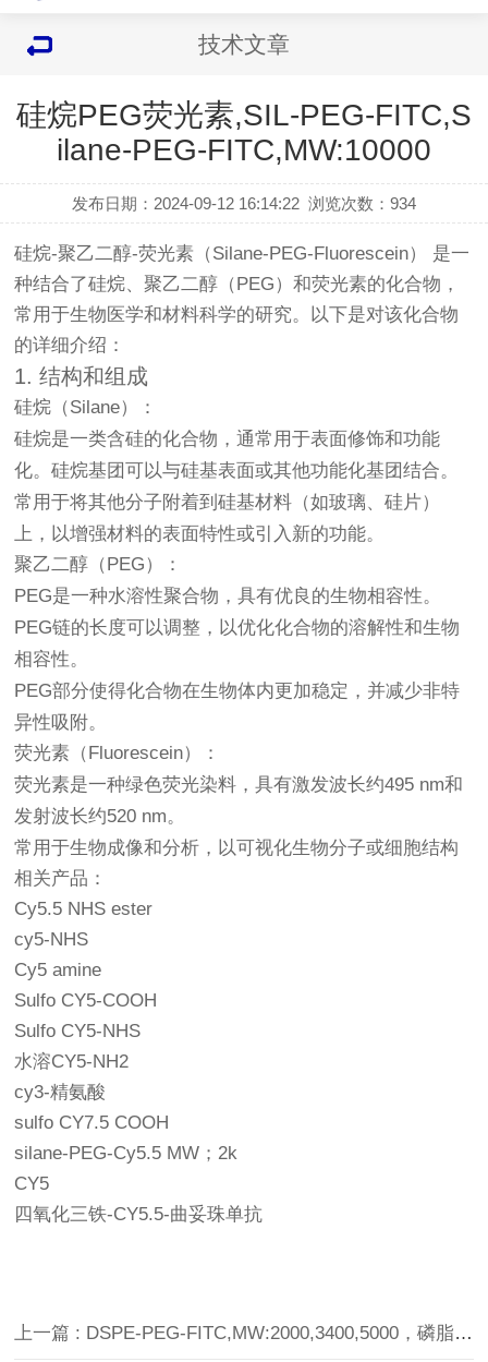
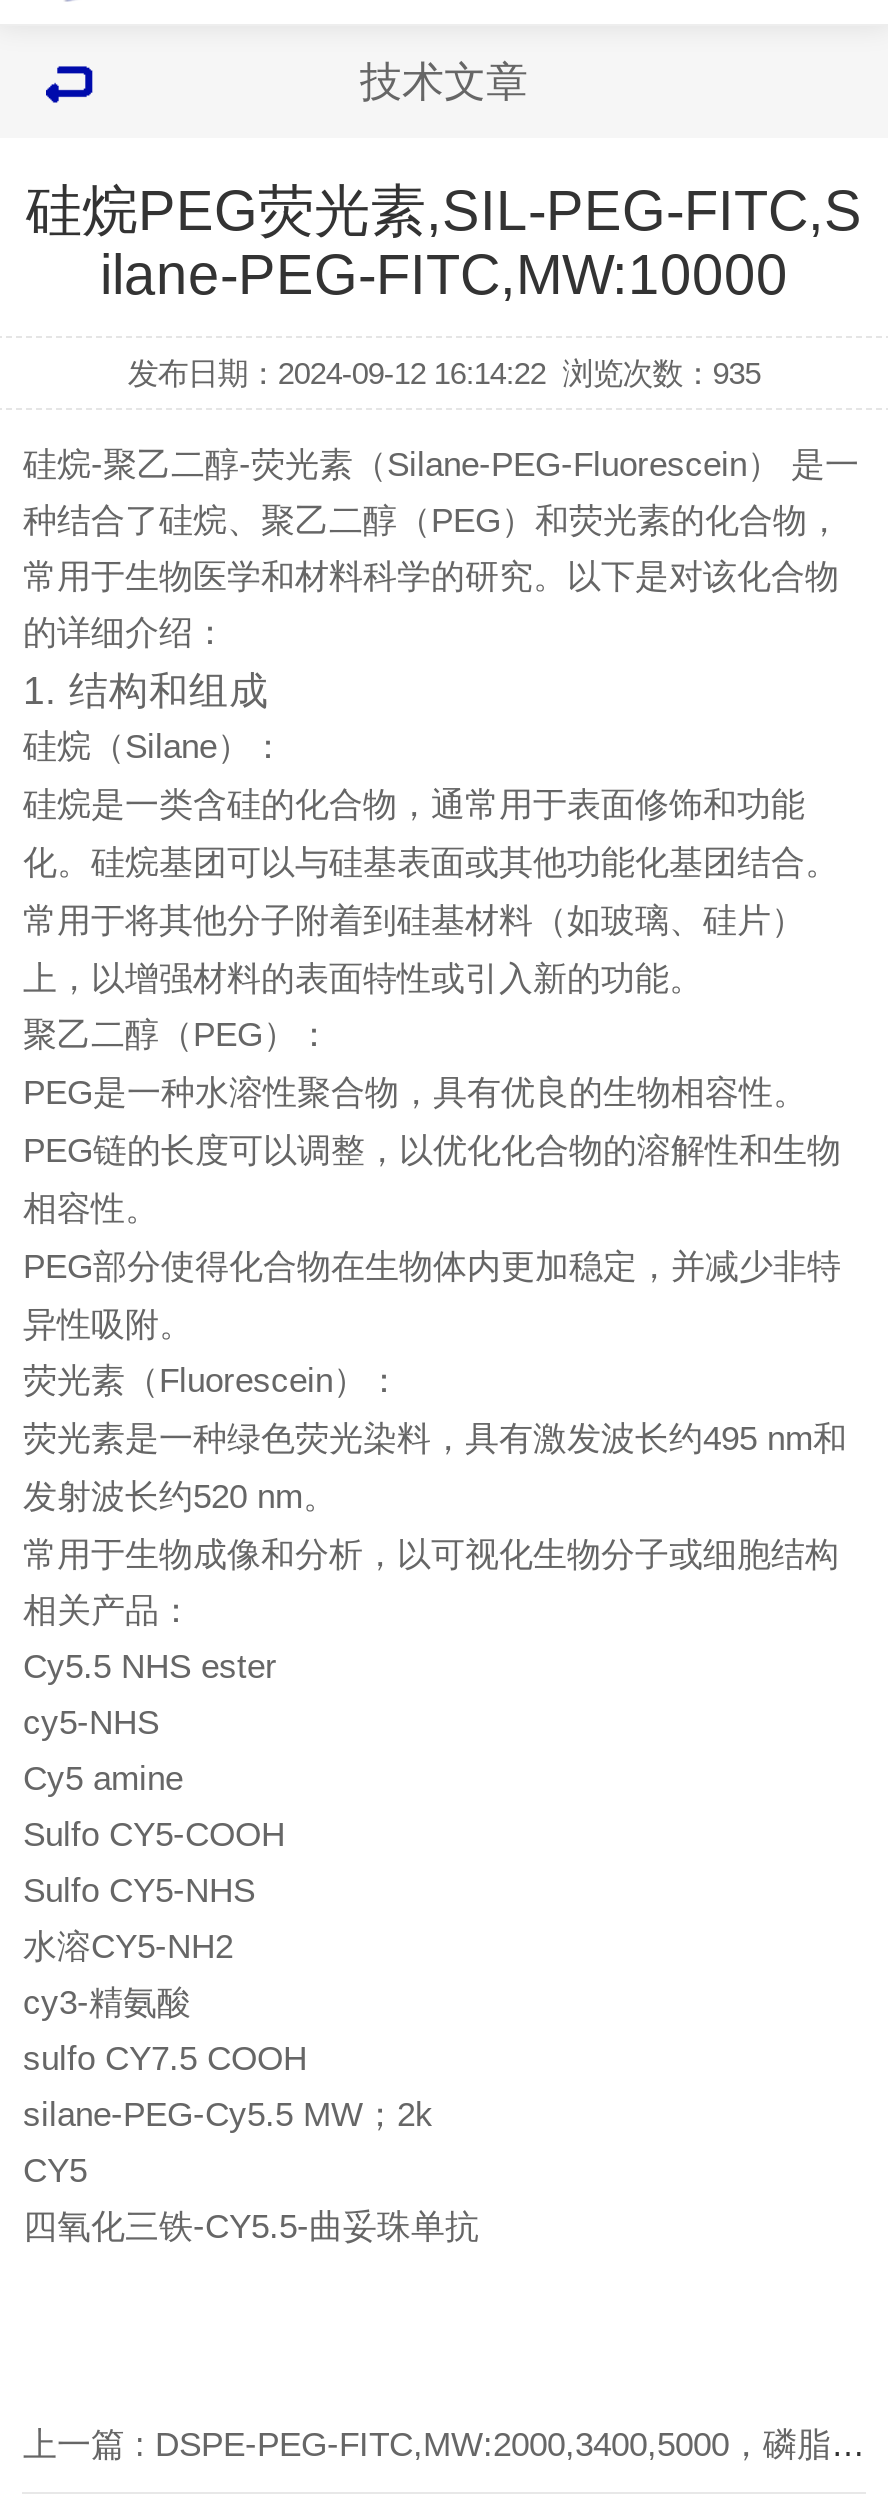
[72,194,416,213] 发布日期：2024-09-12 16:14:22 浏览次数：934 -> [128,356,760,390] 发布日期：2024-09-12 16:14:22 浏览次数：935

